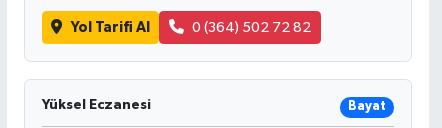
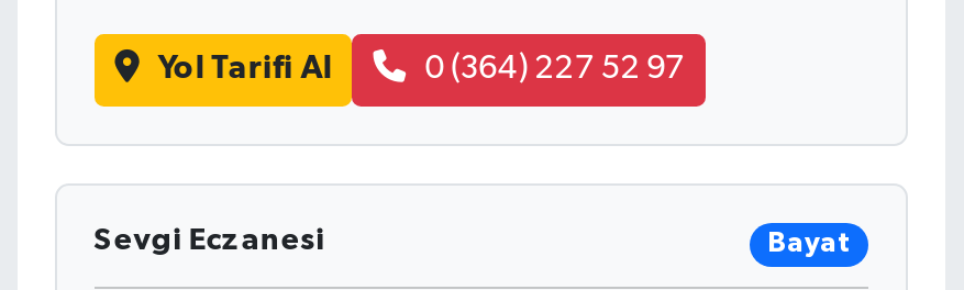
[192,20,311,35] 0 (364) 502 72 82 -> [425,52,684,85] 0 (364) 227 52 97
[42,98,151,112] Yüksel Eczanesi -> [94,224,325,255] Sevgi Eczanesi

